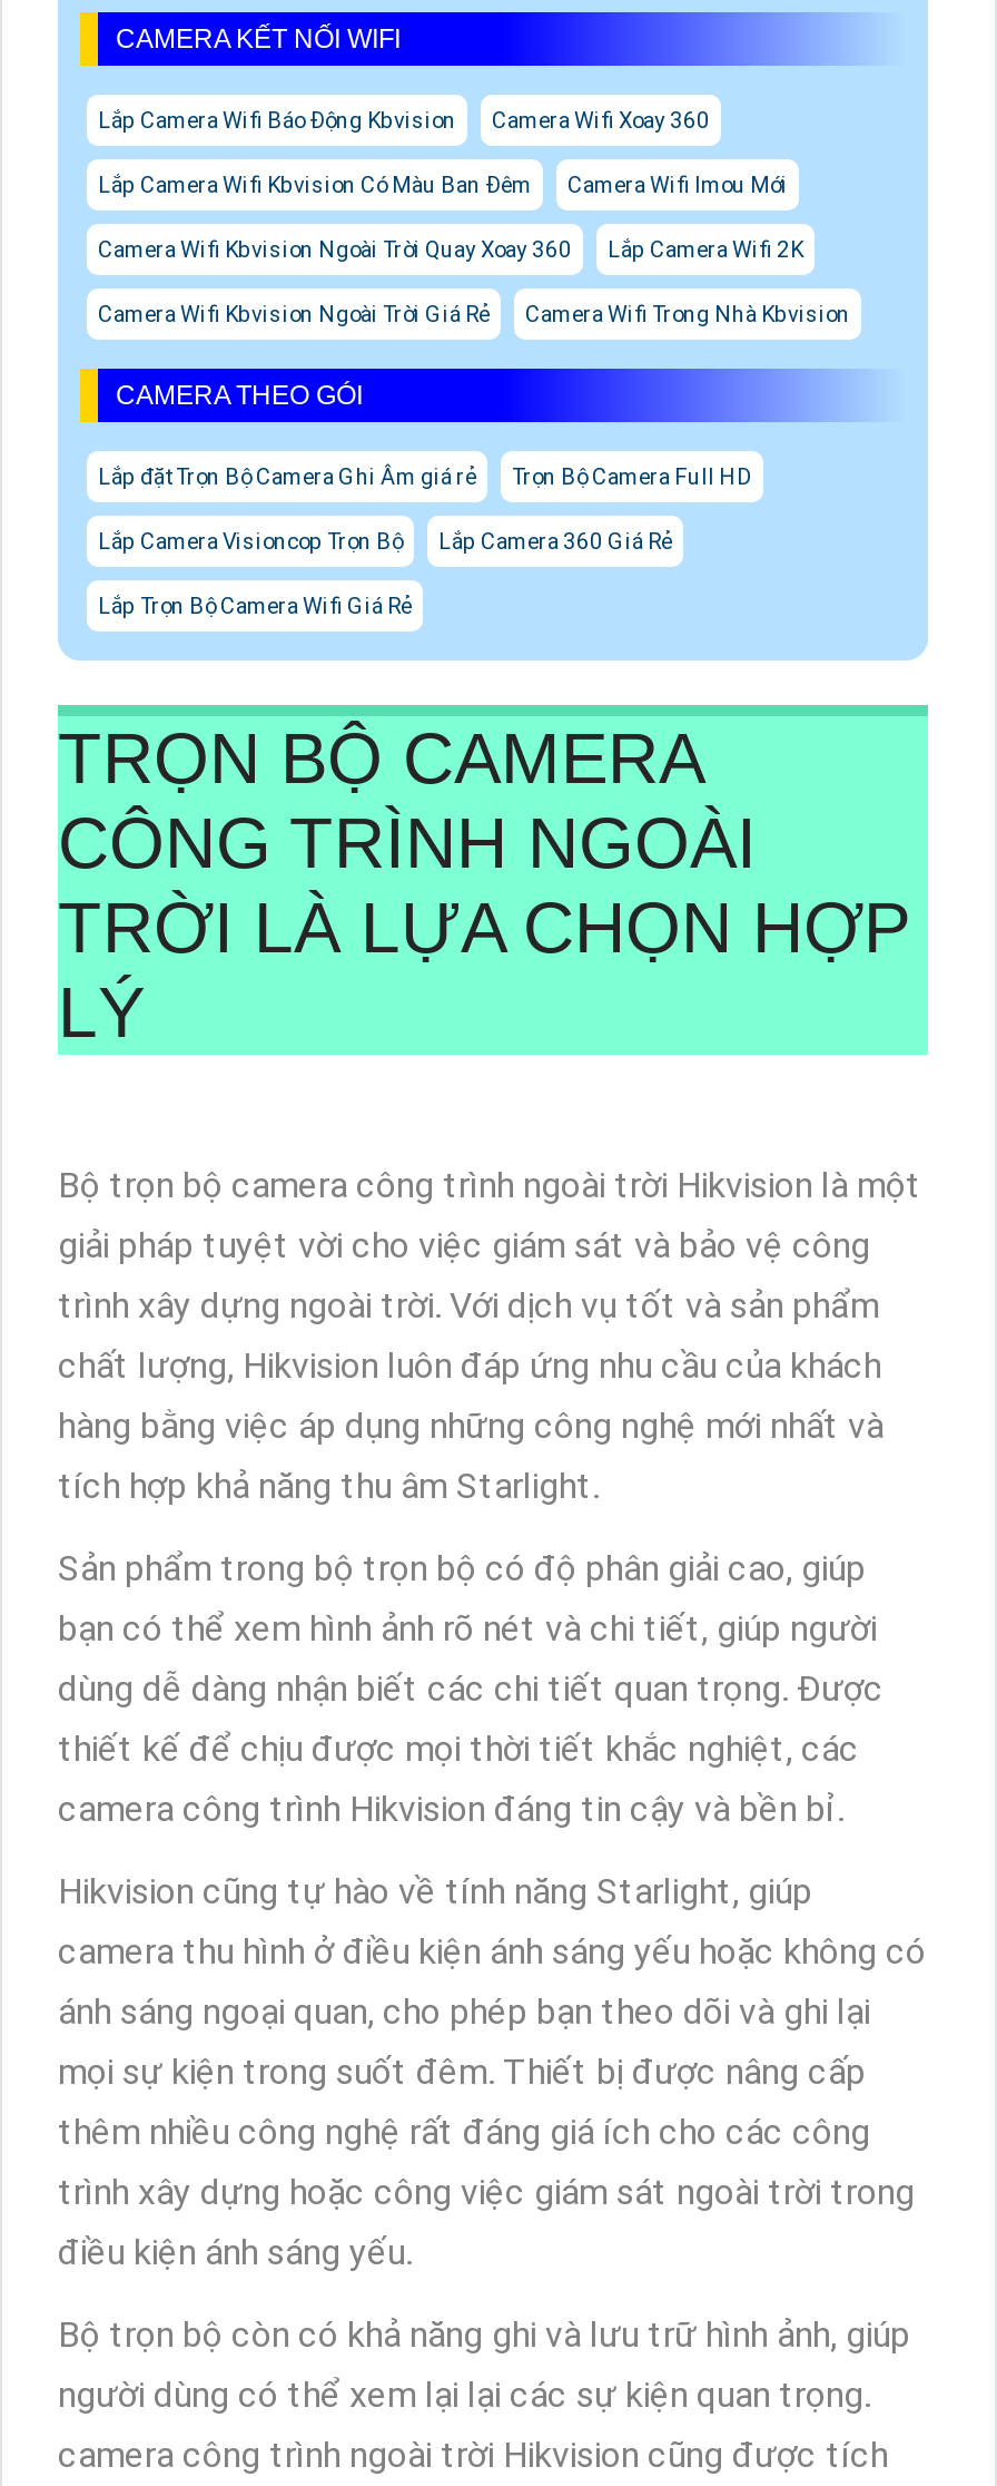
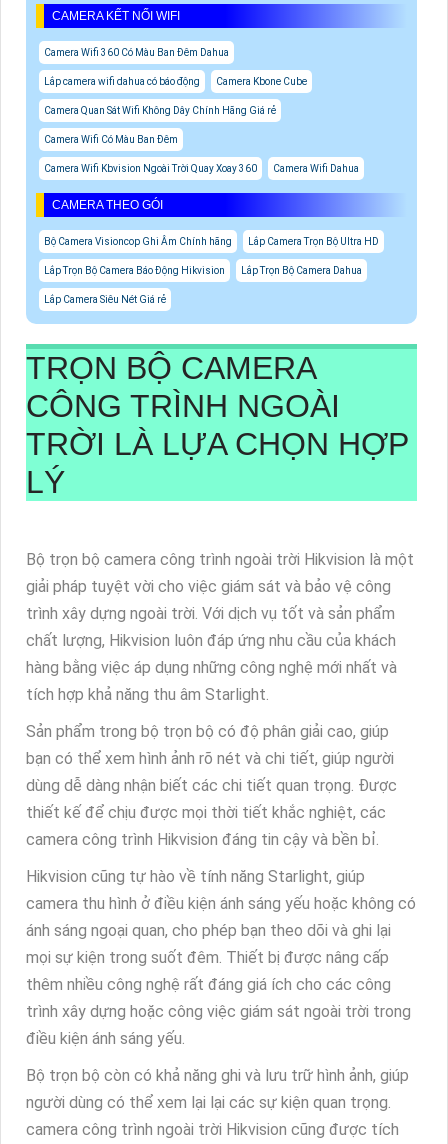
[98,108,788,197] Lắp Camera Wifi Báo Động Kbvision | Camera Wifi Xoay 360 | Lắp Camera Wifi Kbvision Có Màu Ban Đêm | Camera Wifi Imou Mới -> [44,47,307,145] Camera Wifi 360 Có Màu Ban Đêm Dahua | Lắp camera wifi dahua có báo động | Camera Kbone Cube | Camera Quan Sát Wifi Không Dây Chính Hãng Giá rẻ | Camera Wifi Có Màu Ban Đêm
[98,237,850,326] Lắp Camera Wifi 2K | Camera Wifi Kbvision Ngoài Trời Giá Rẻ | Camera Wifi Trong Nhà Kbvision -> [273,163,359,174] Camera Wifi Dahua
moved [98,237,572,262] -> [44,163,257,174]: Camera Wifi Kbvision Ngoài Trời Quay Xoay 360
[98,464,752,489] Lắp đặt Trọn Bộ Camera Ghi Âm giá rẻ | Trọn Bộ Camera Full HD -> [44,236,379,247] Bộ Camera Visioncop Ghi Âm Chính hãng | Lắp Camera Trọn Bộ Ultra HD
[98,529,672,553] Lắp Camera Visioncop Trọn Bộ | Lắp Camera 360 Giá Rẻ -> [44,265,362,276] Lắp Trọn Bộ Camera Báo Động Hikvision | Lắp Trọn Bộ Camera Dahua
[98,593,412,618] Lắp Trọn Bộ Camera Wifi Giá Rẻ -> [44,294,166,305] Lắp Camera Siêu Nét Giá rẻ

